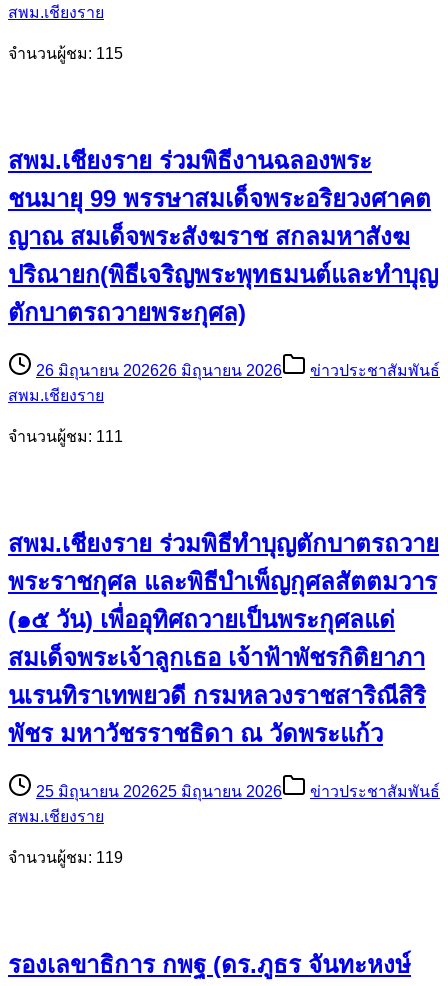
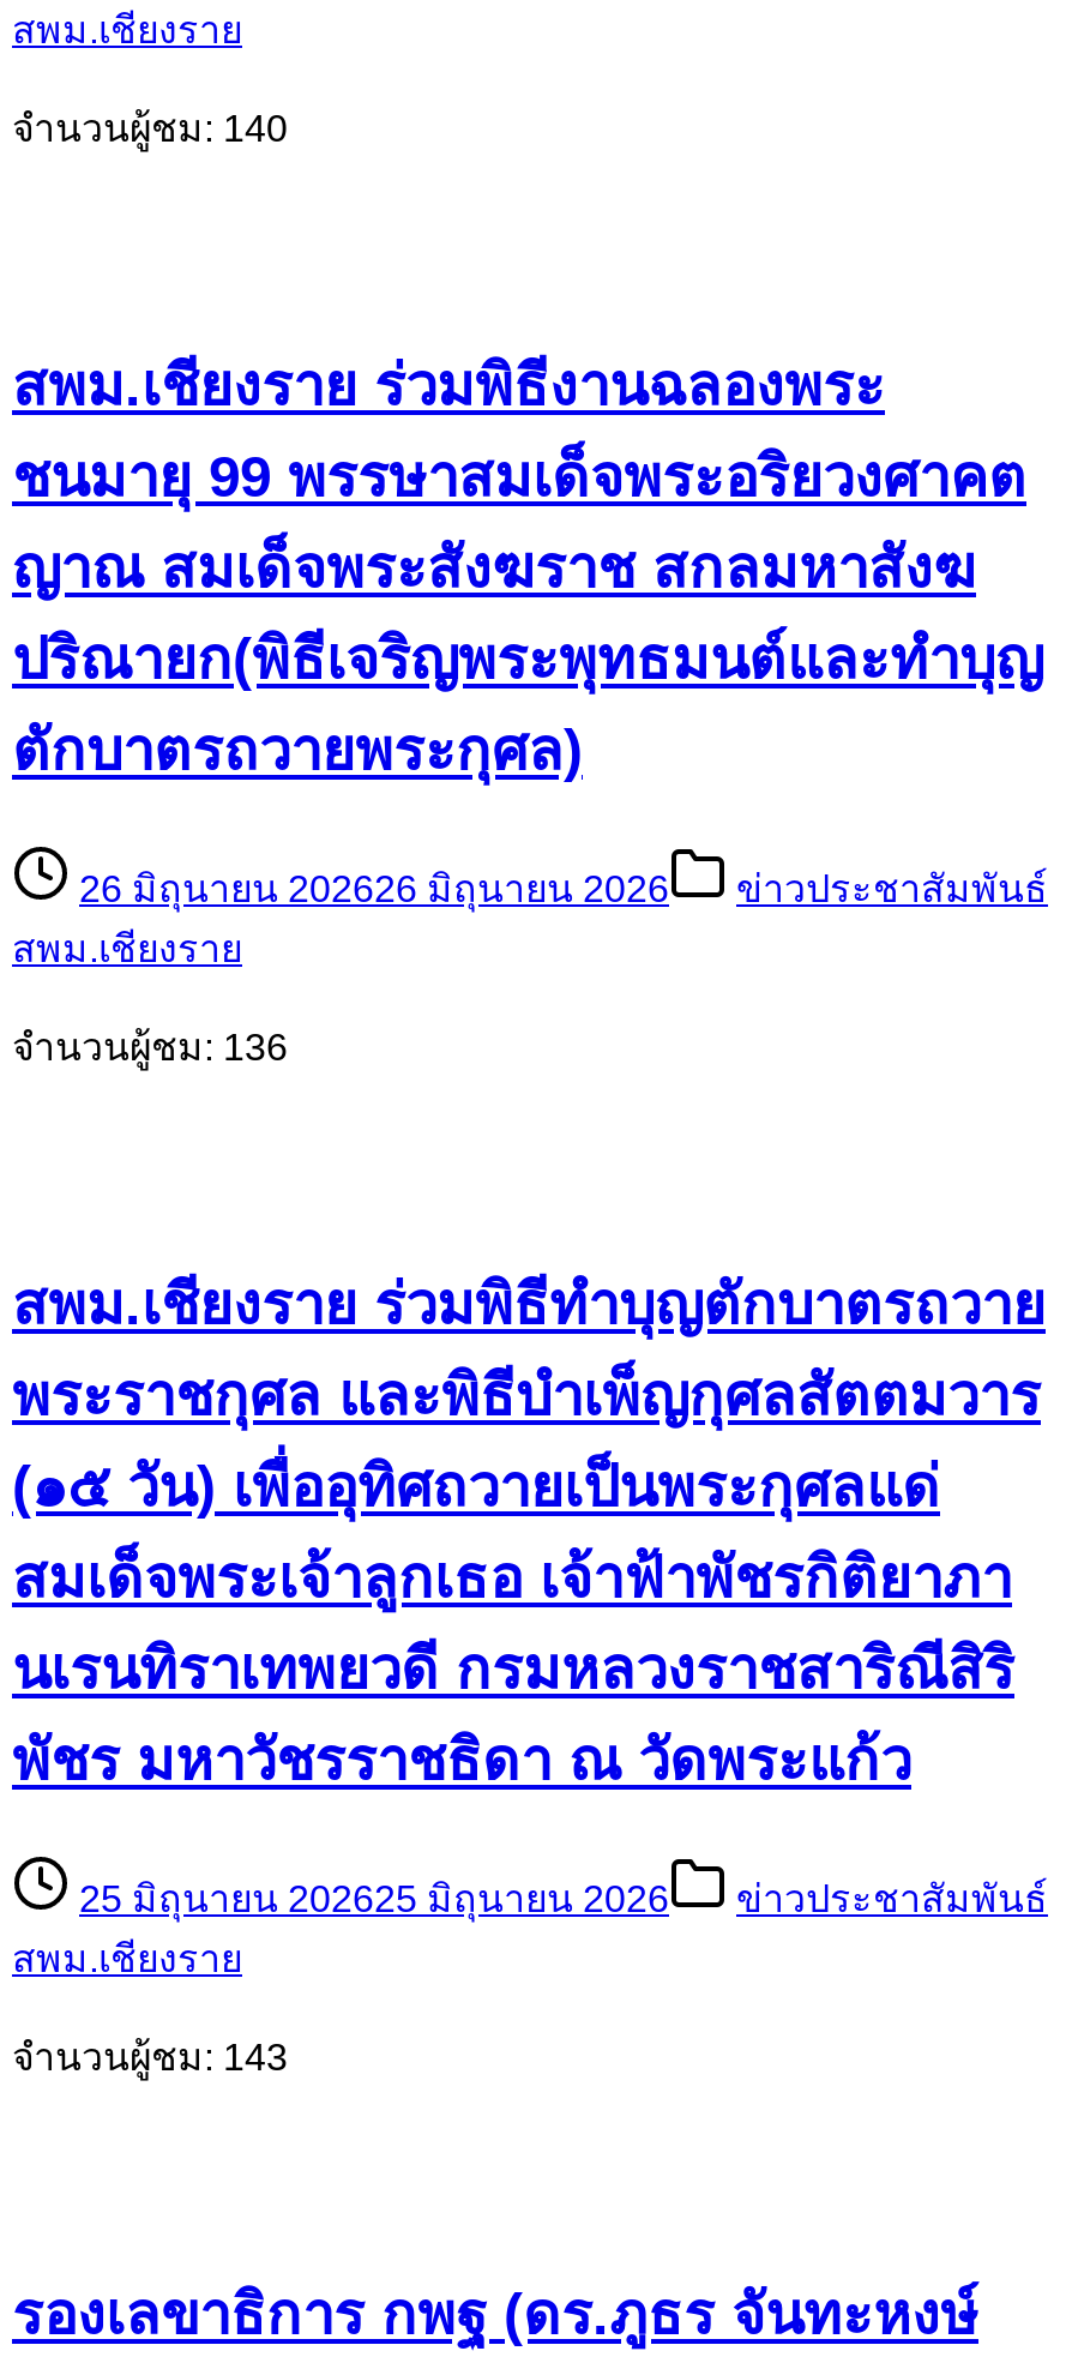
[8,45,123,62] จำนวนผู้ชม: 115 -> [12,108,288,149] จำนวนผู้ชม: 140
[8,428,123,445] จำนวนผู้ชม: 111 -> [12,1027,288,1068] จำนวนผู้ชม: 136
[8,849,123,866] จำนวนผู้ชม: 119 -> [12,2036,288,2077] จำนวนผู้ชม: 143

